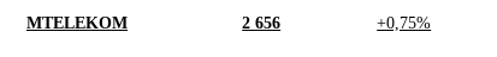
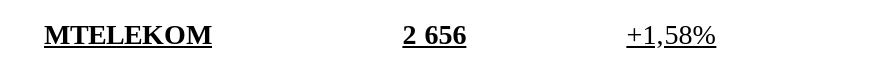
[377,14,431,32] +0,75% -> [626,19,716,49] +1,58%

